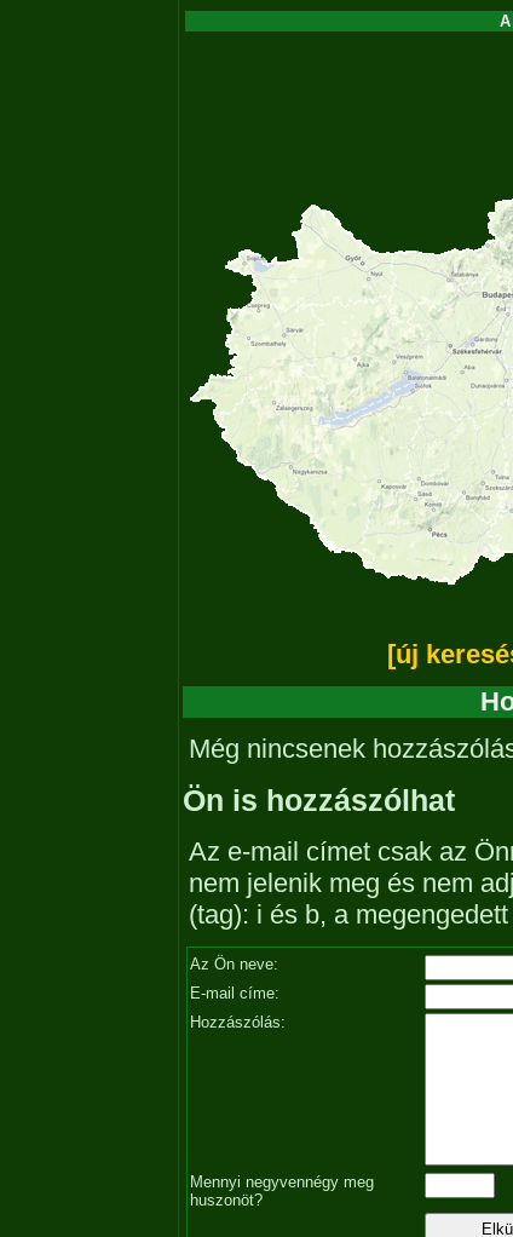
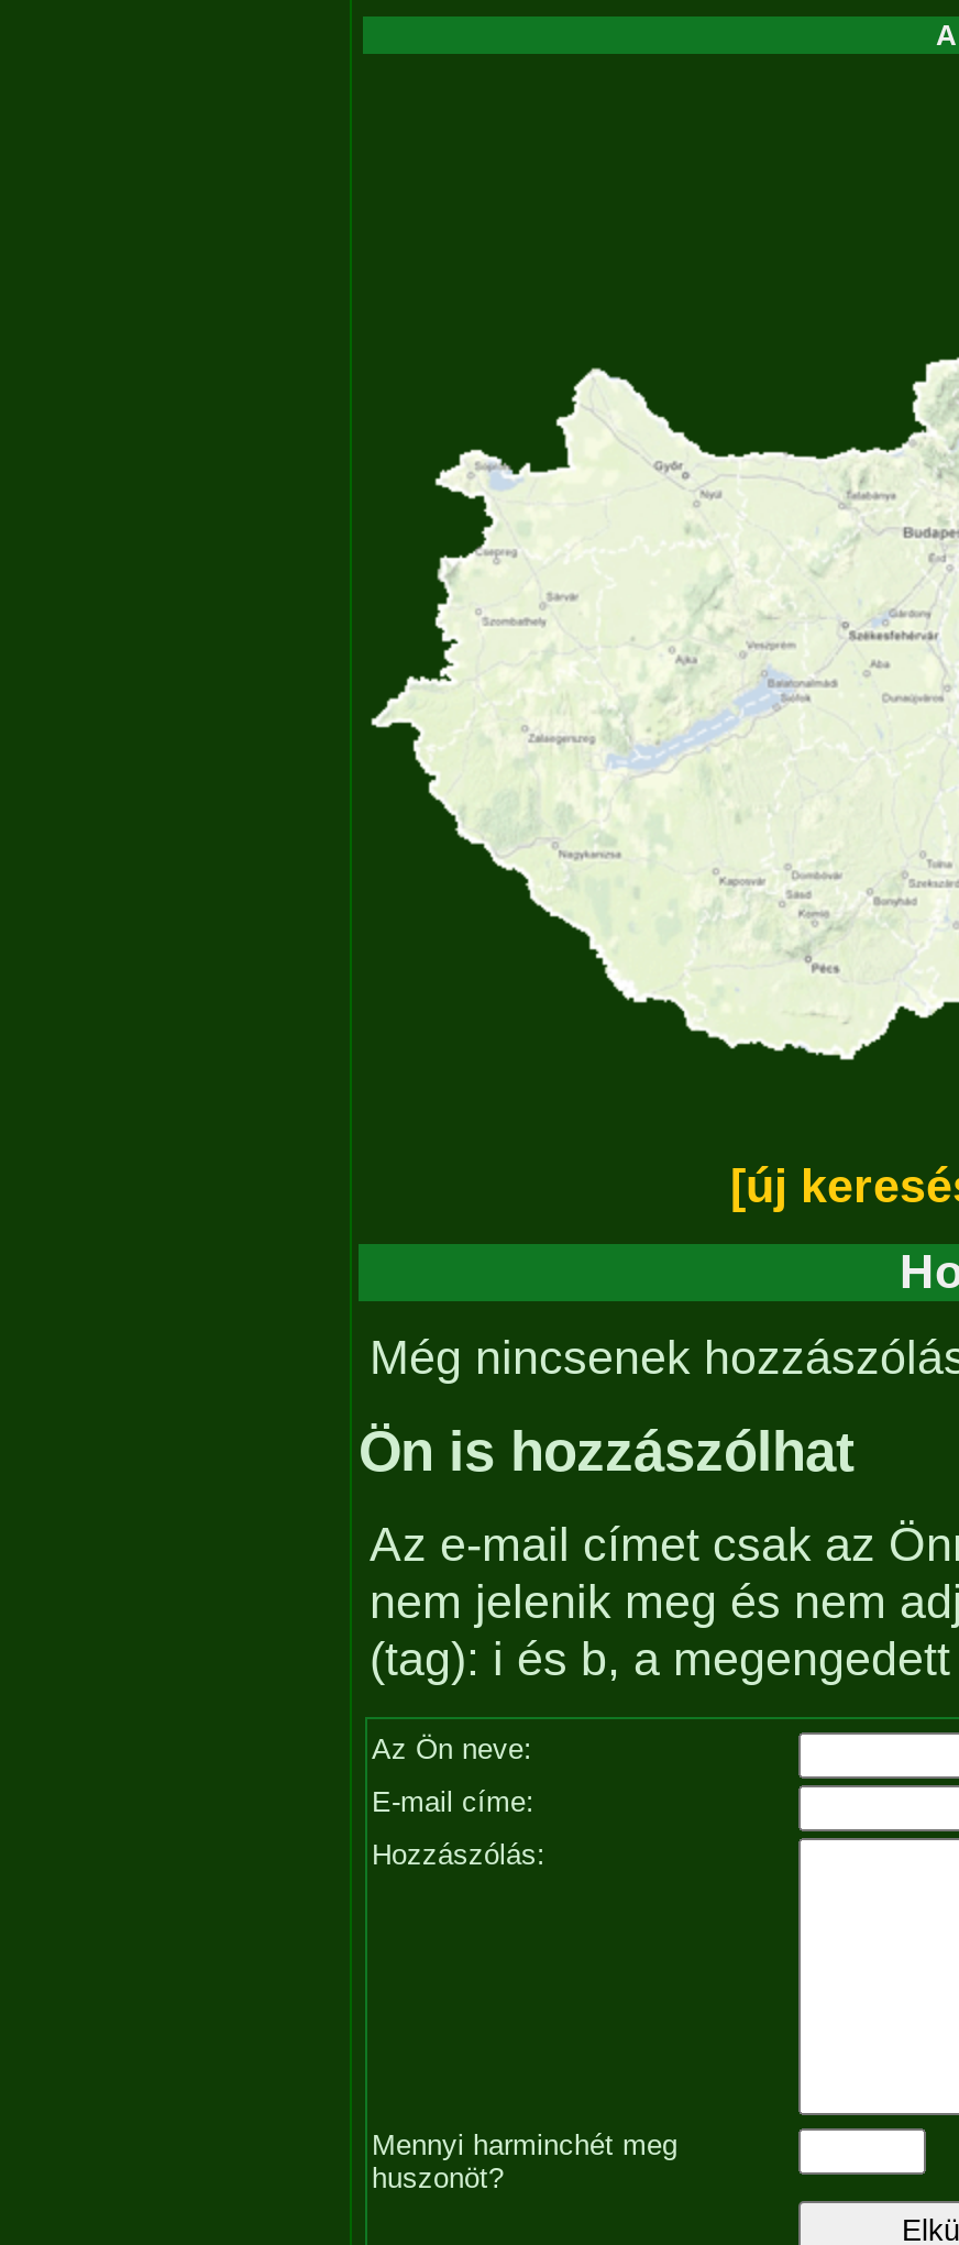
[190,1173,374,1191] Mennyi negyvennégy meg -> [372,2129,677,2162] Mennyi harminchét meg

